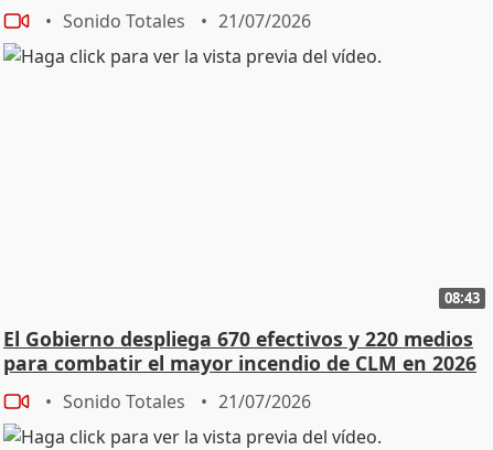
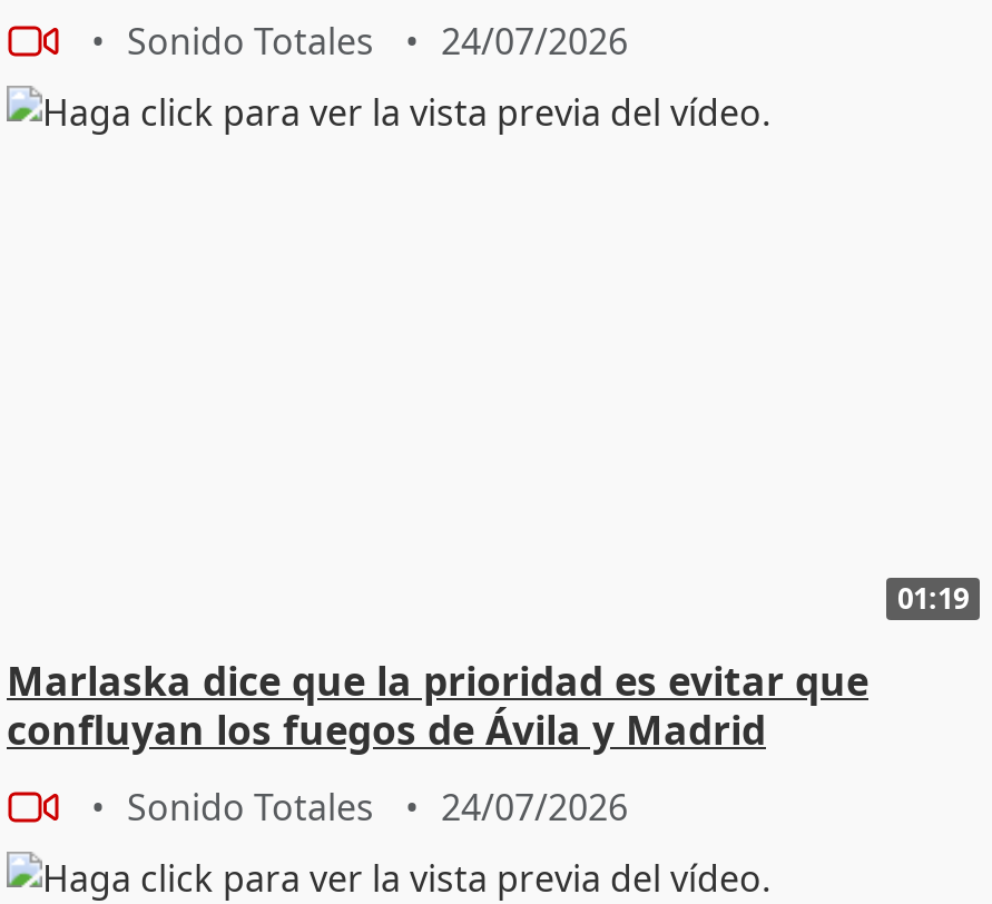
[63,9,311,33] Sonido Totales 21/07/2026 -> [127,16,628,65] Sonido Totales 24/07/2026
[444,287,480,307] 08:43 -> [897,578,969,618] 01:19
[3,325,476,376] El Gobierno despliega 670 efectivos y 220 medios | para combatir el mayor incendio de CLM en 2026 -> [7,654,868,756] Marlaska dice que la prioridad es evitar que | confluyan los fuegos de Ávila y Madrid
[63,389,311,413] Sonido Totales 21/07/2026 -> [127,783,628,832] Sonido Totales 24/07/2026

